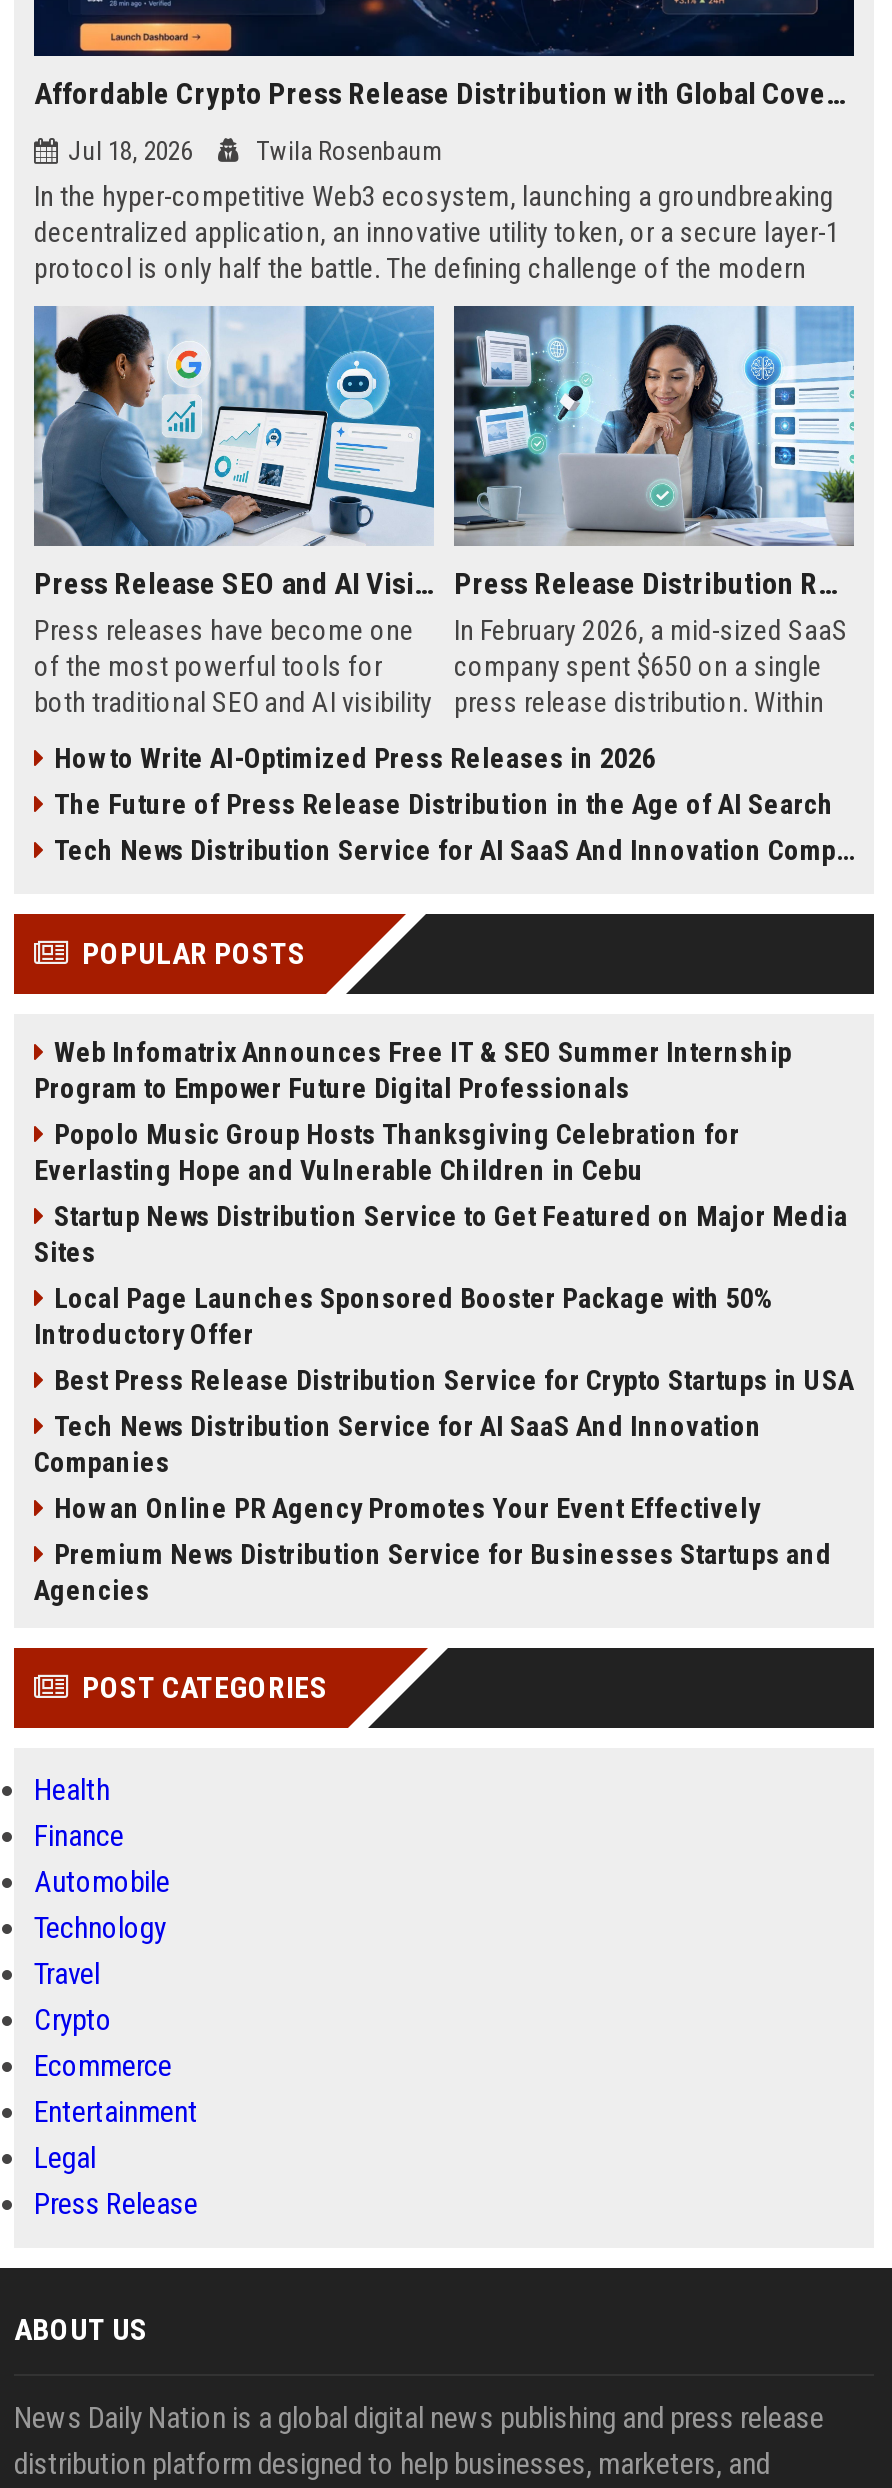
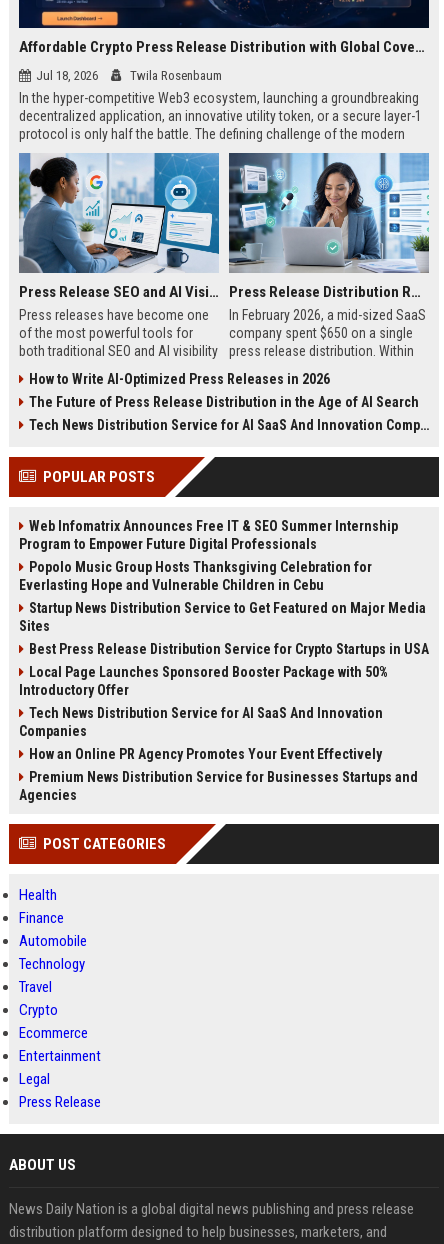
moved [34,1282,772,1350] -> [19,664,388,698]: Local Page Launches Sponsored Booster Package with 50% | Introductory Offer
moved [54,1364,854,1396] -> [29,641,429,657]: Best Press Release Distribution Service for Crypto Startups in USA

